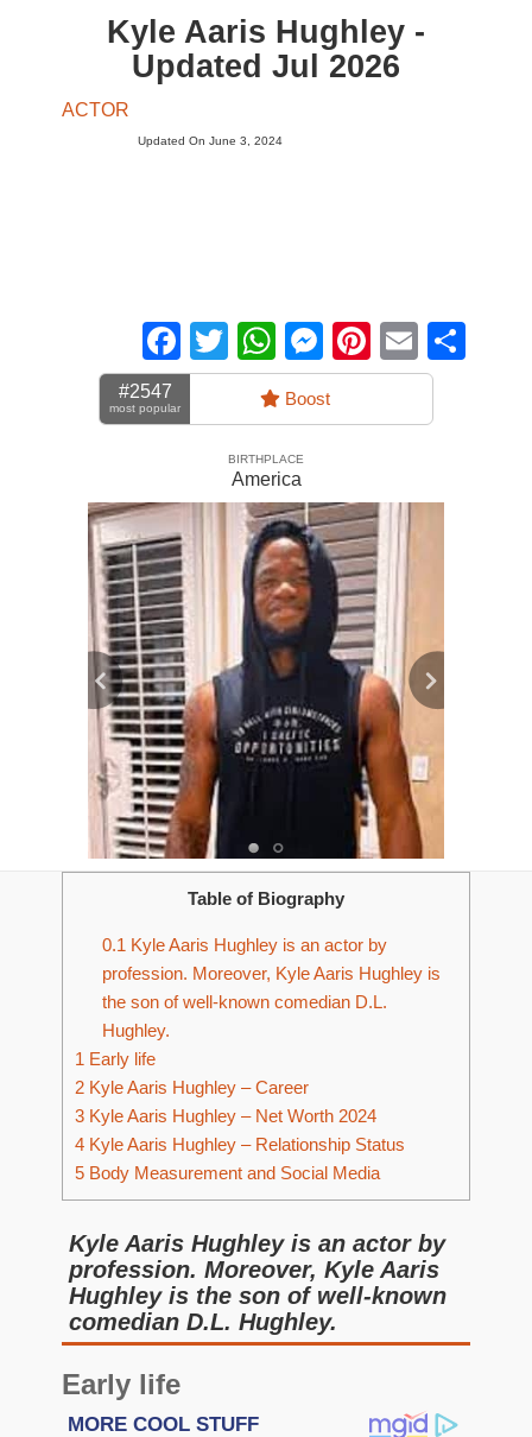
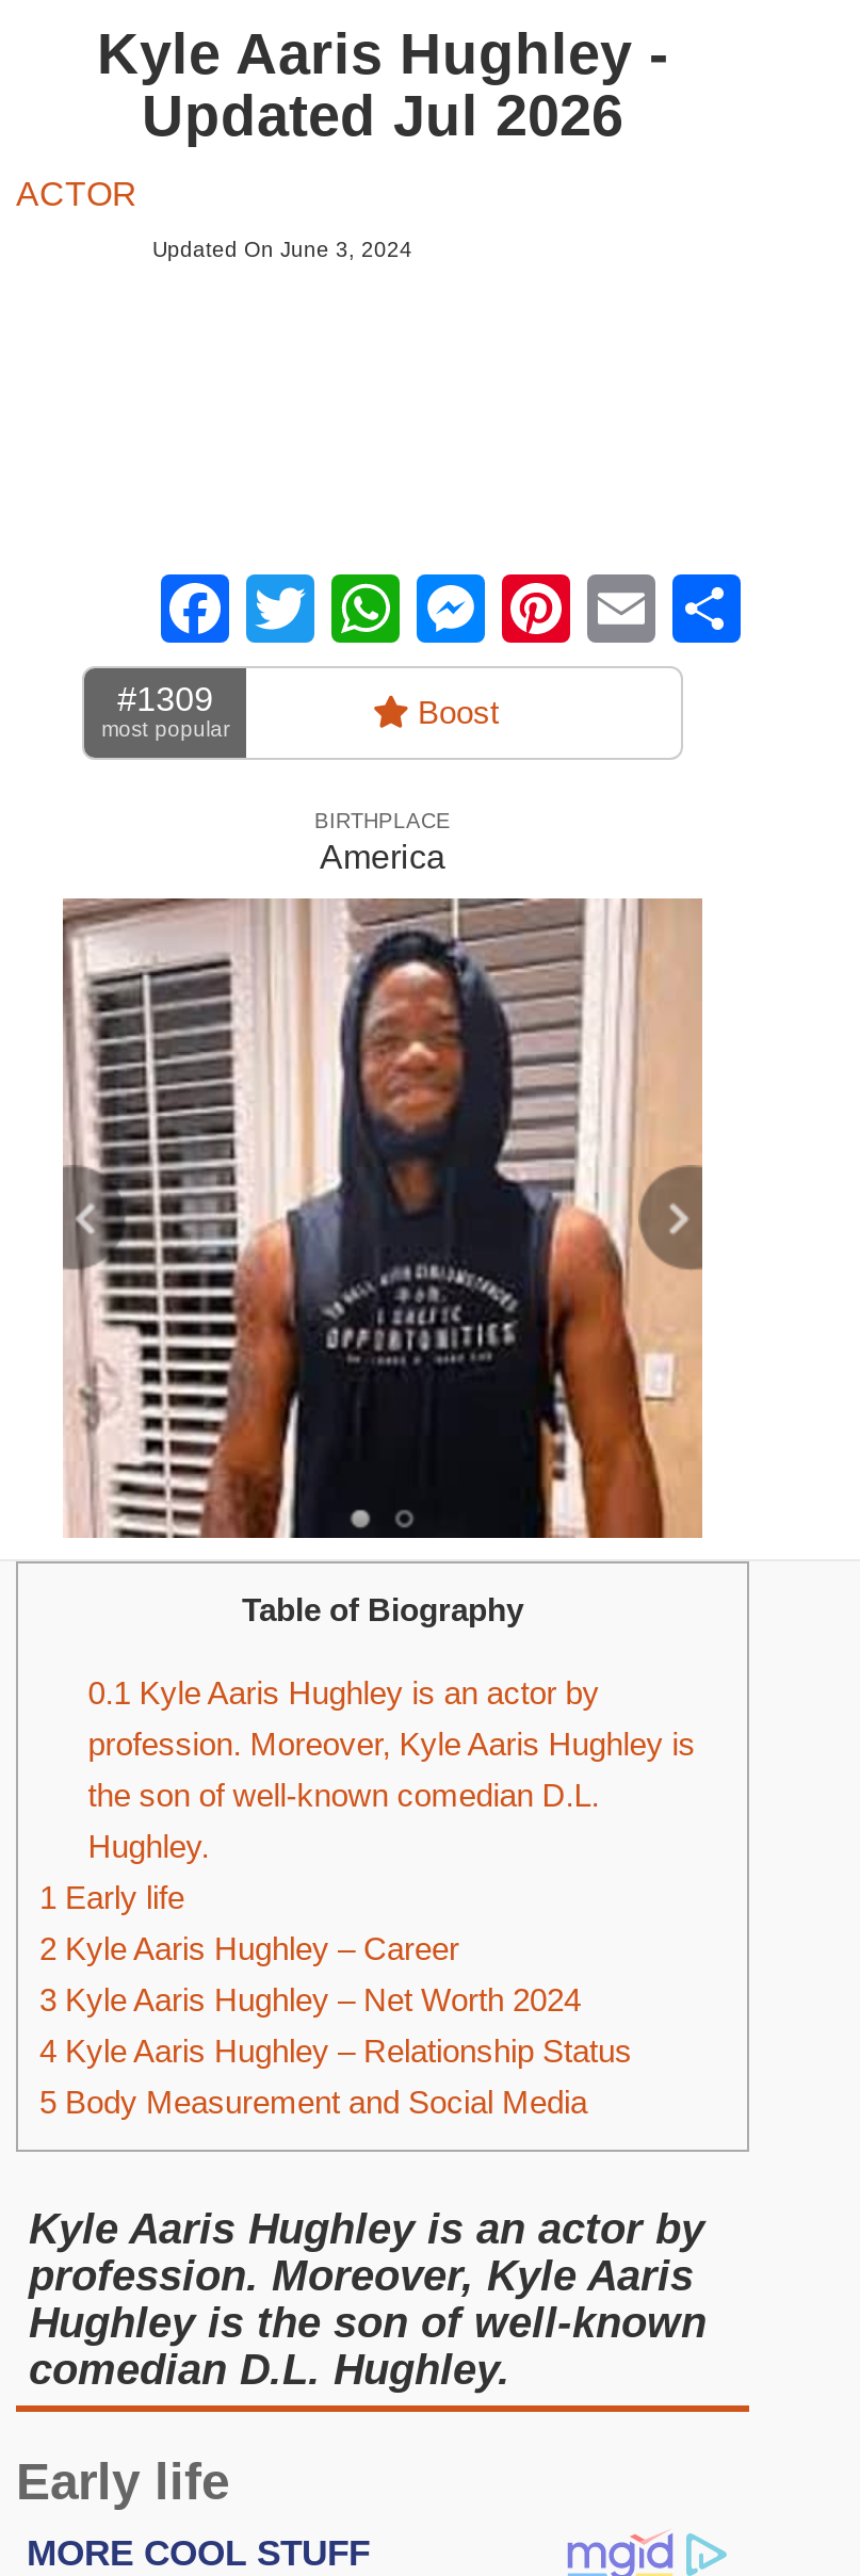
[118,381,172,401] #2547 -> [118,681,214,717] #1309

